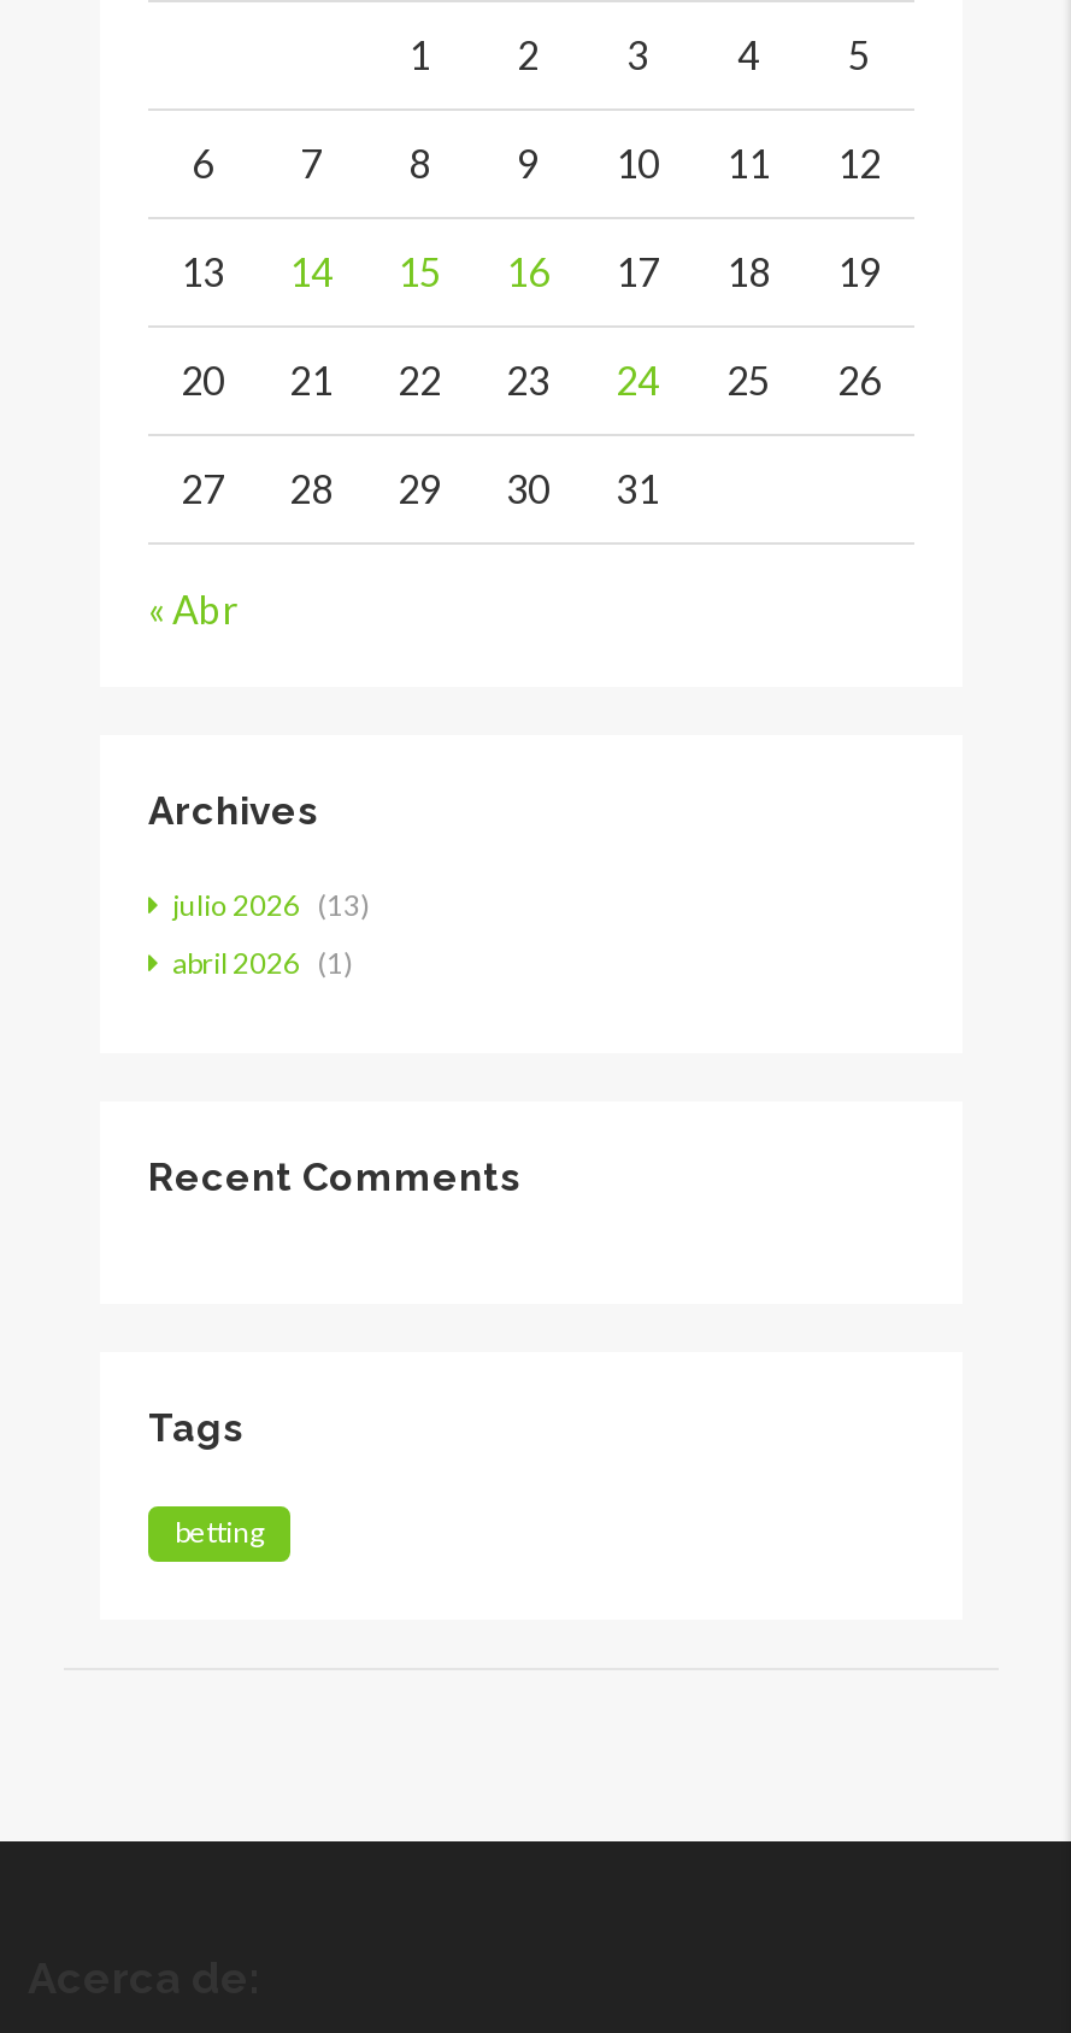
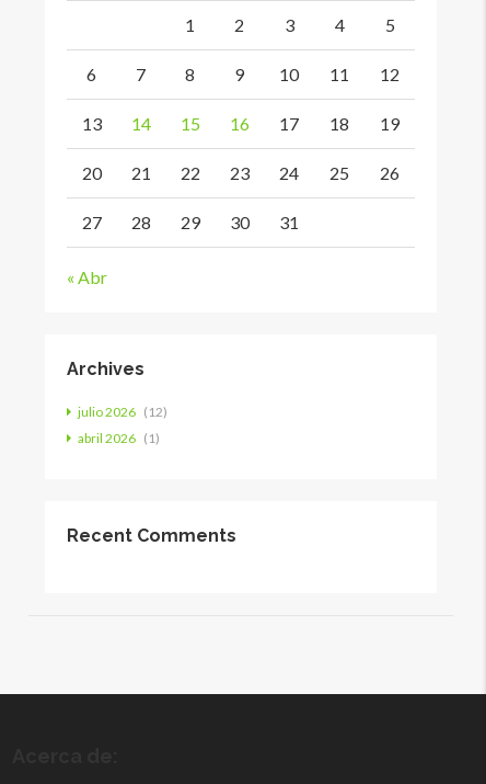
[172,887,370,923] julio 2026 (13) -> [78,404,167,420] julio 2026 (12)
[148,1405,264,1550] Tags | betting -> none

